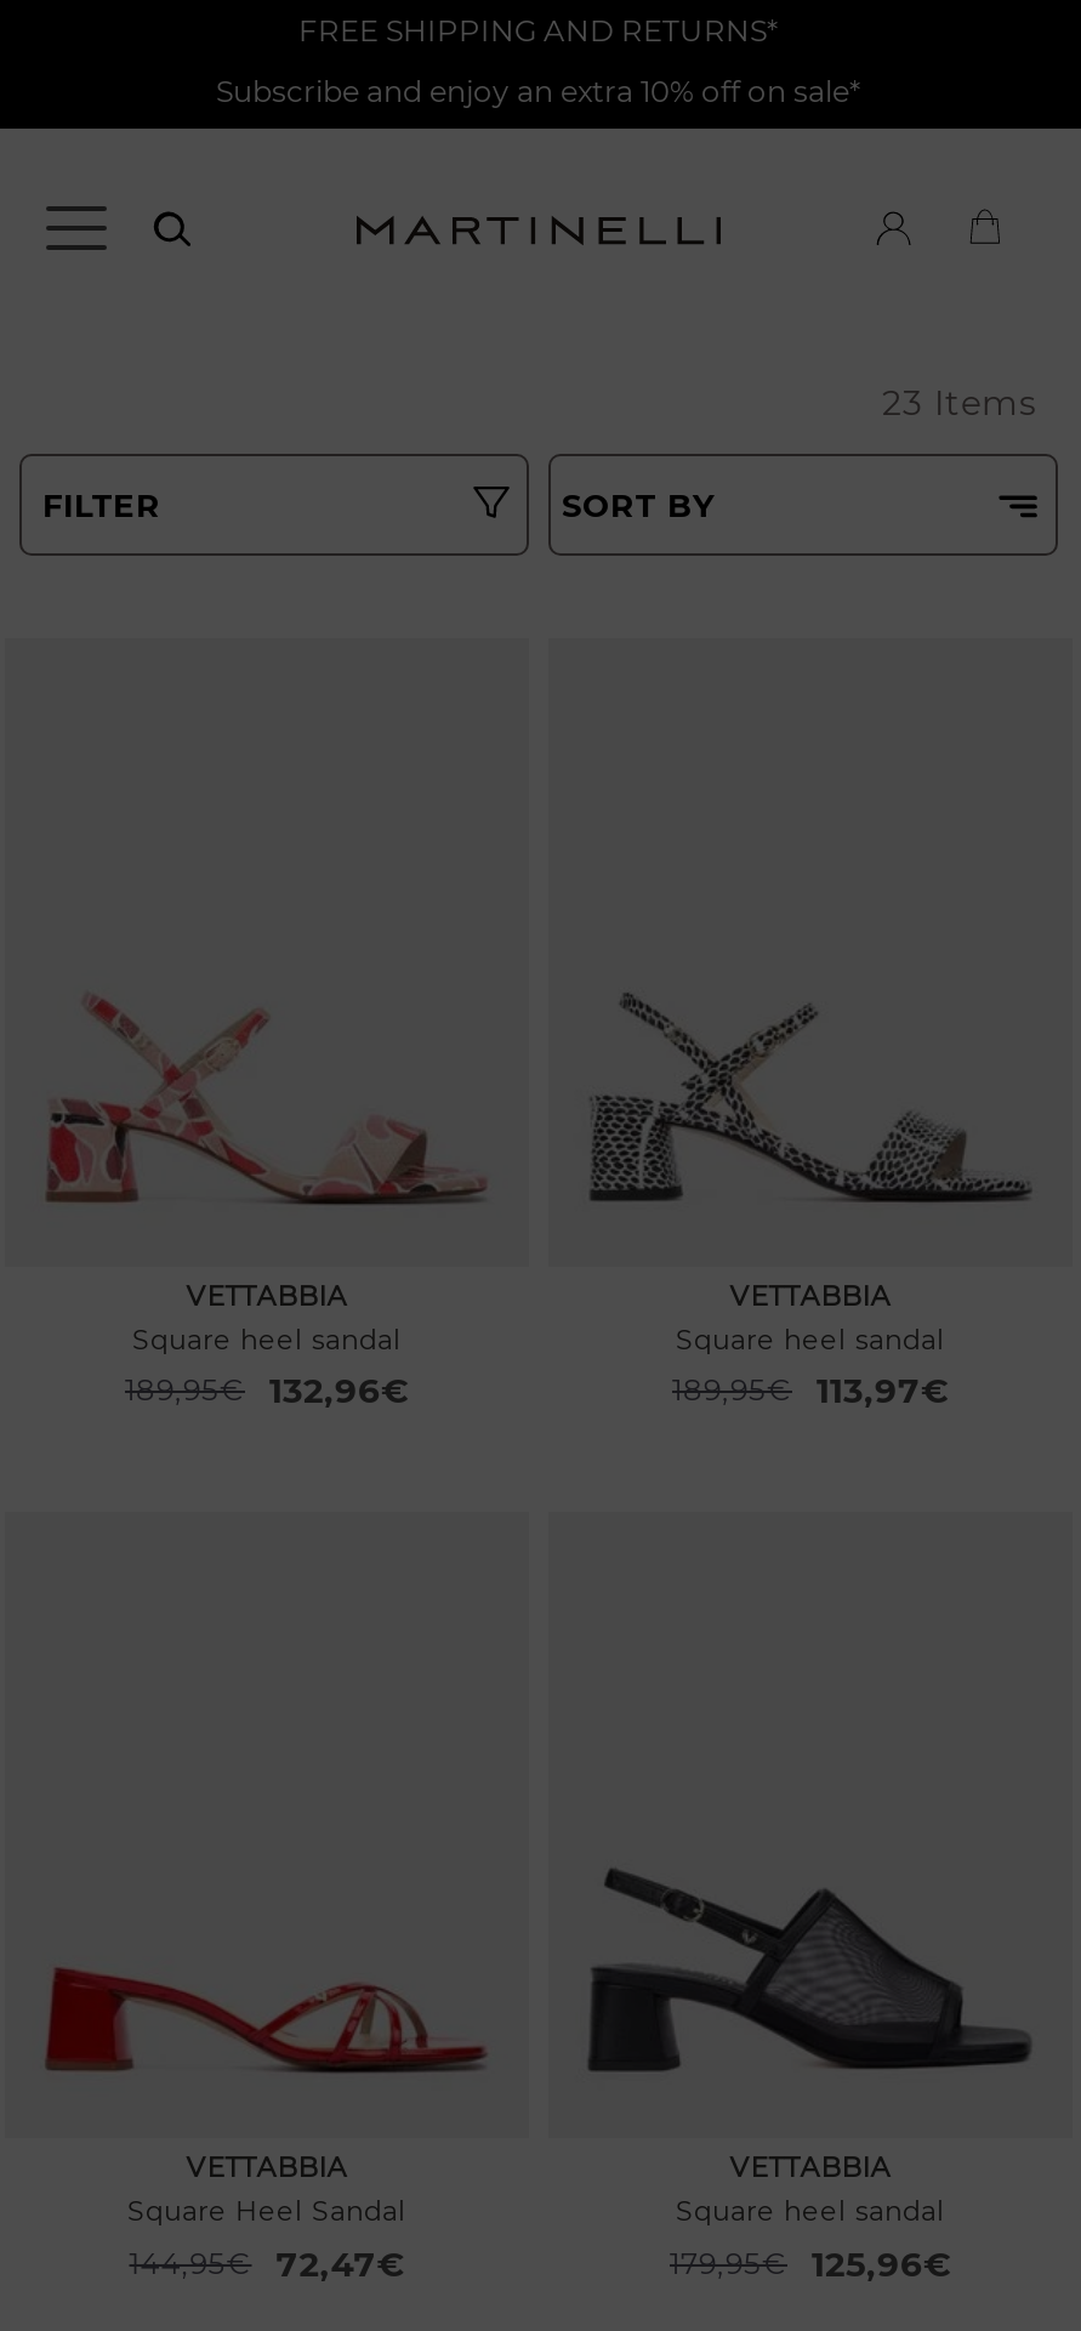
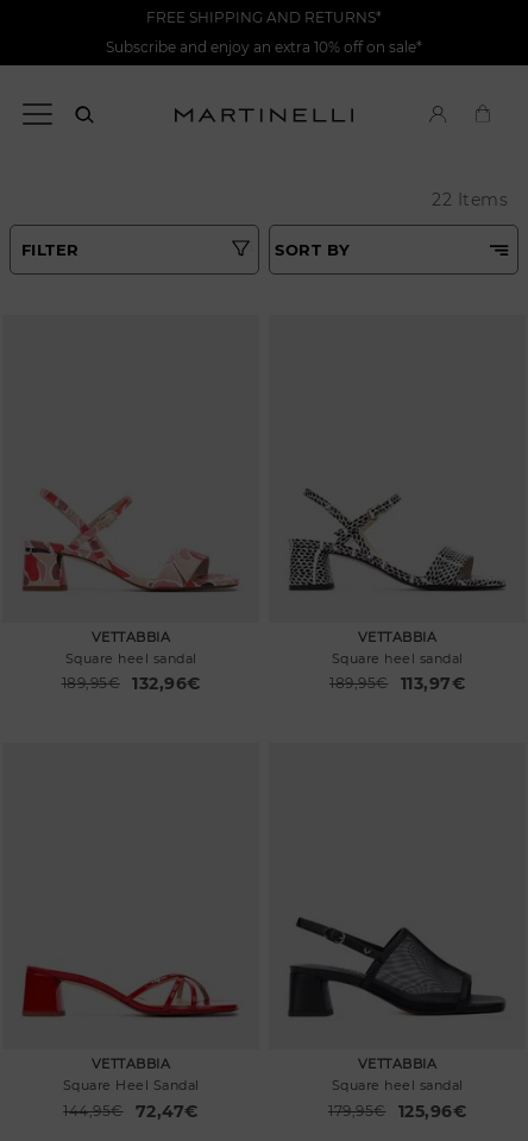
[882,381,1037,425] 23 Items -> [432,189,508,210] 22 Items

